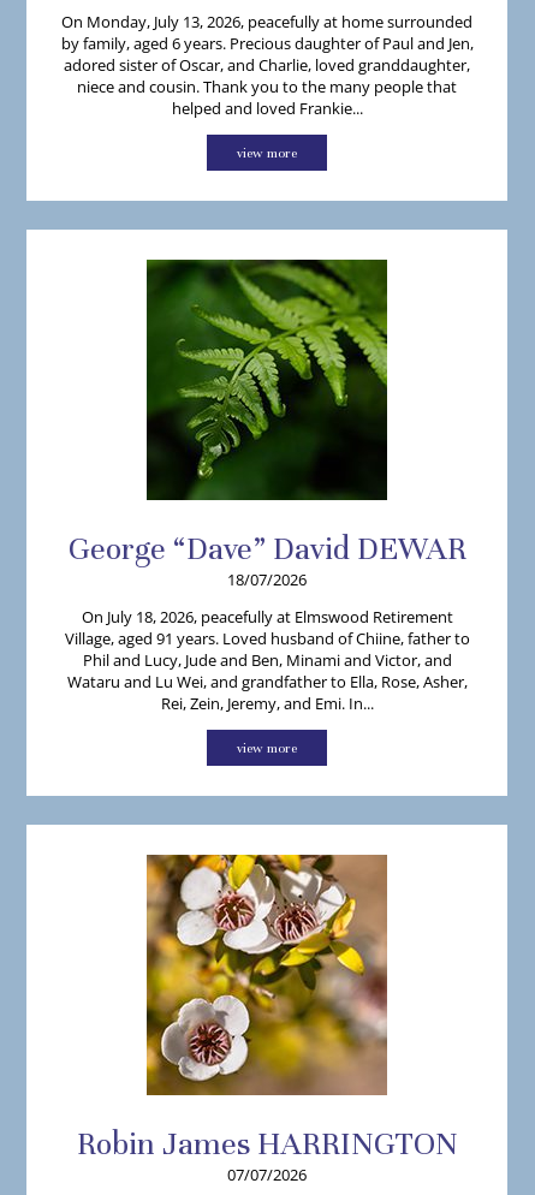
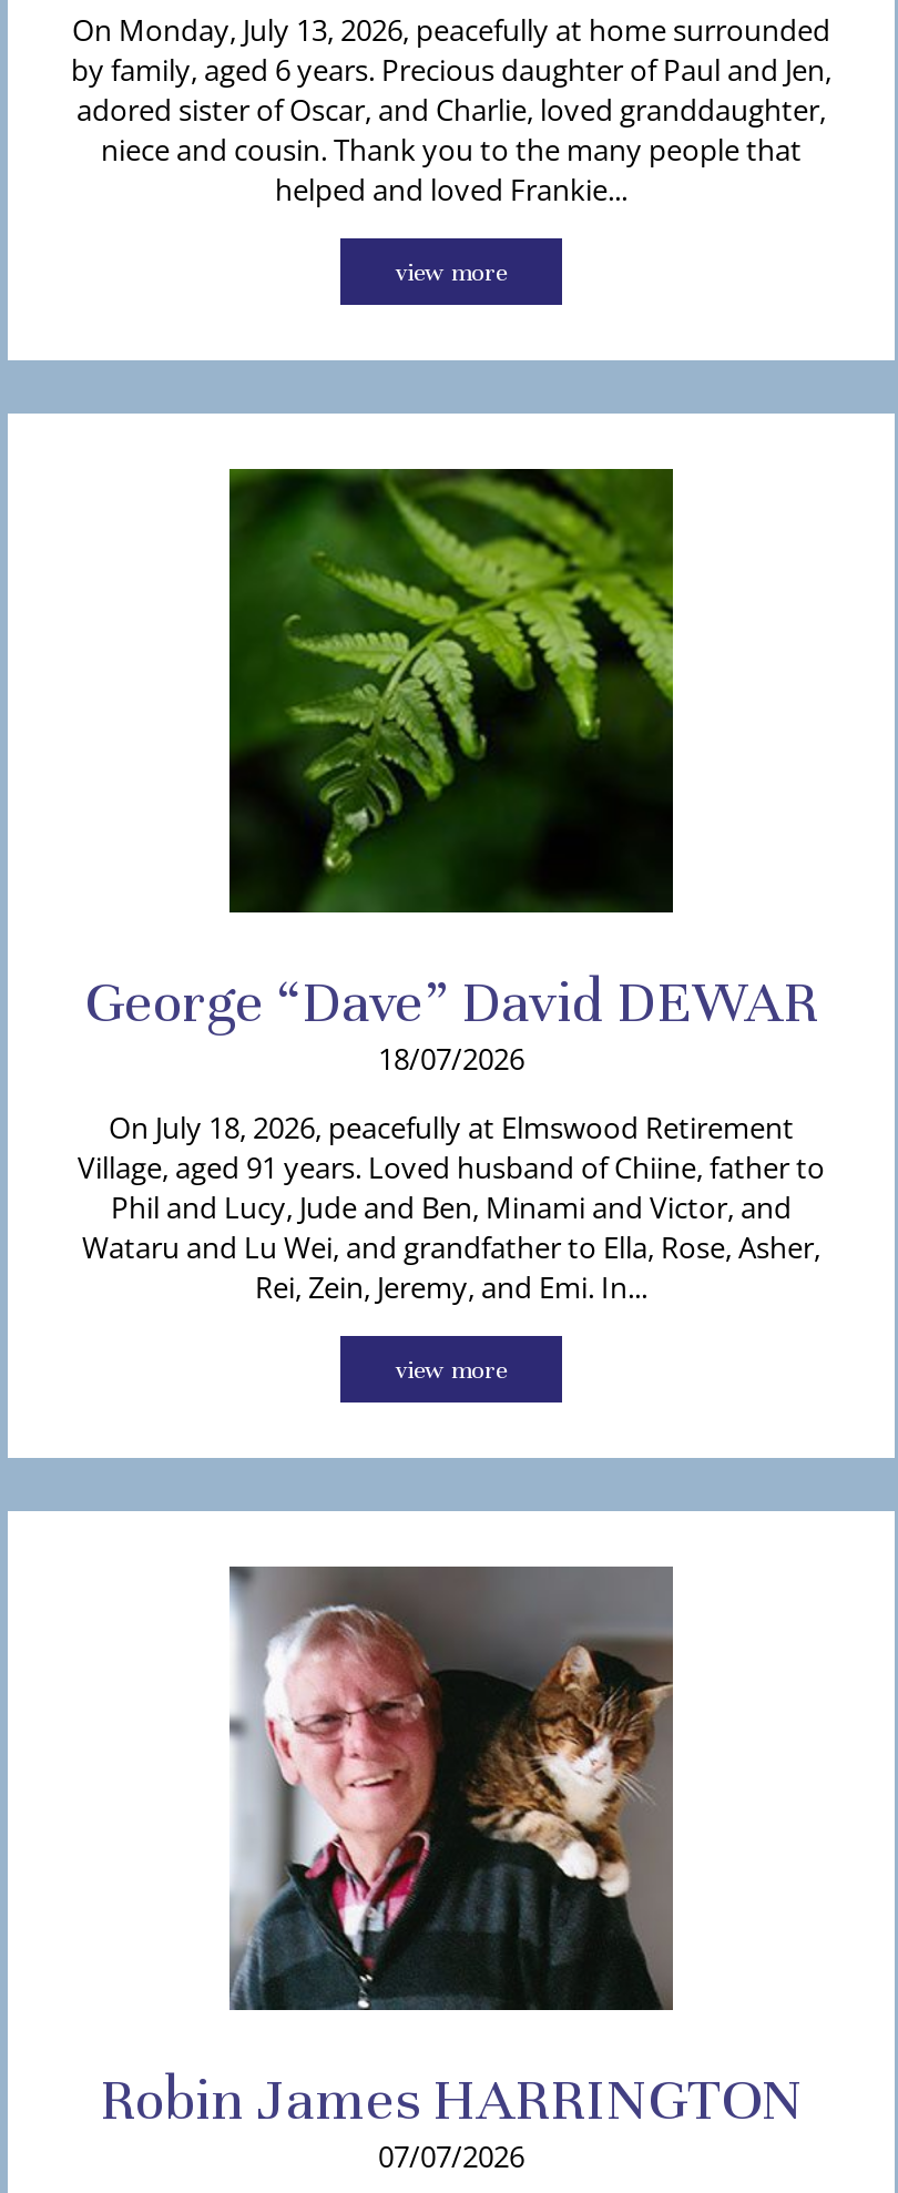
[145,854,387,1096] [image] -> [227,1564,673,2012] [image]

